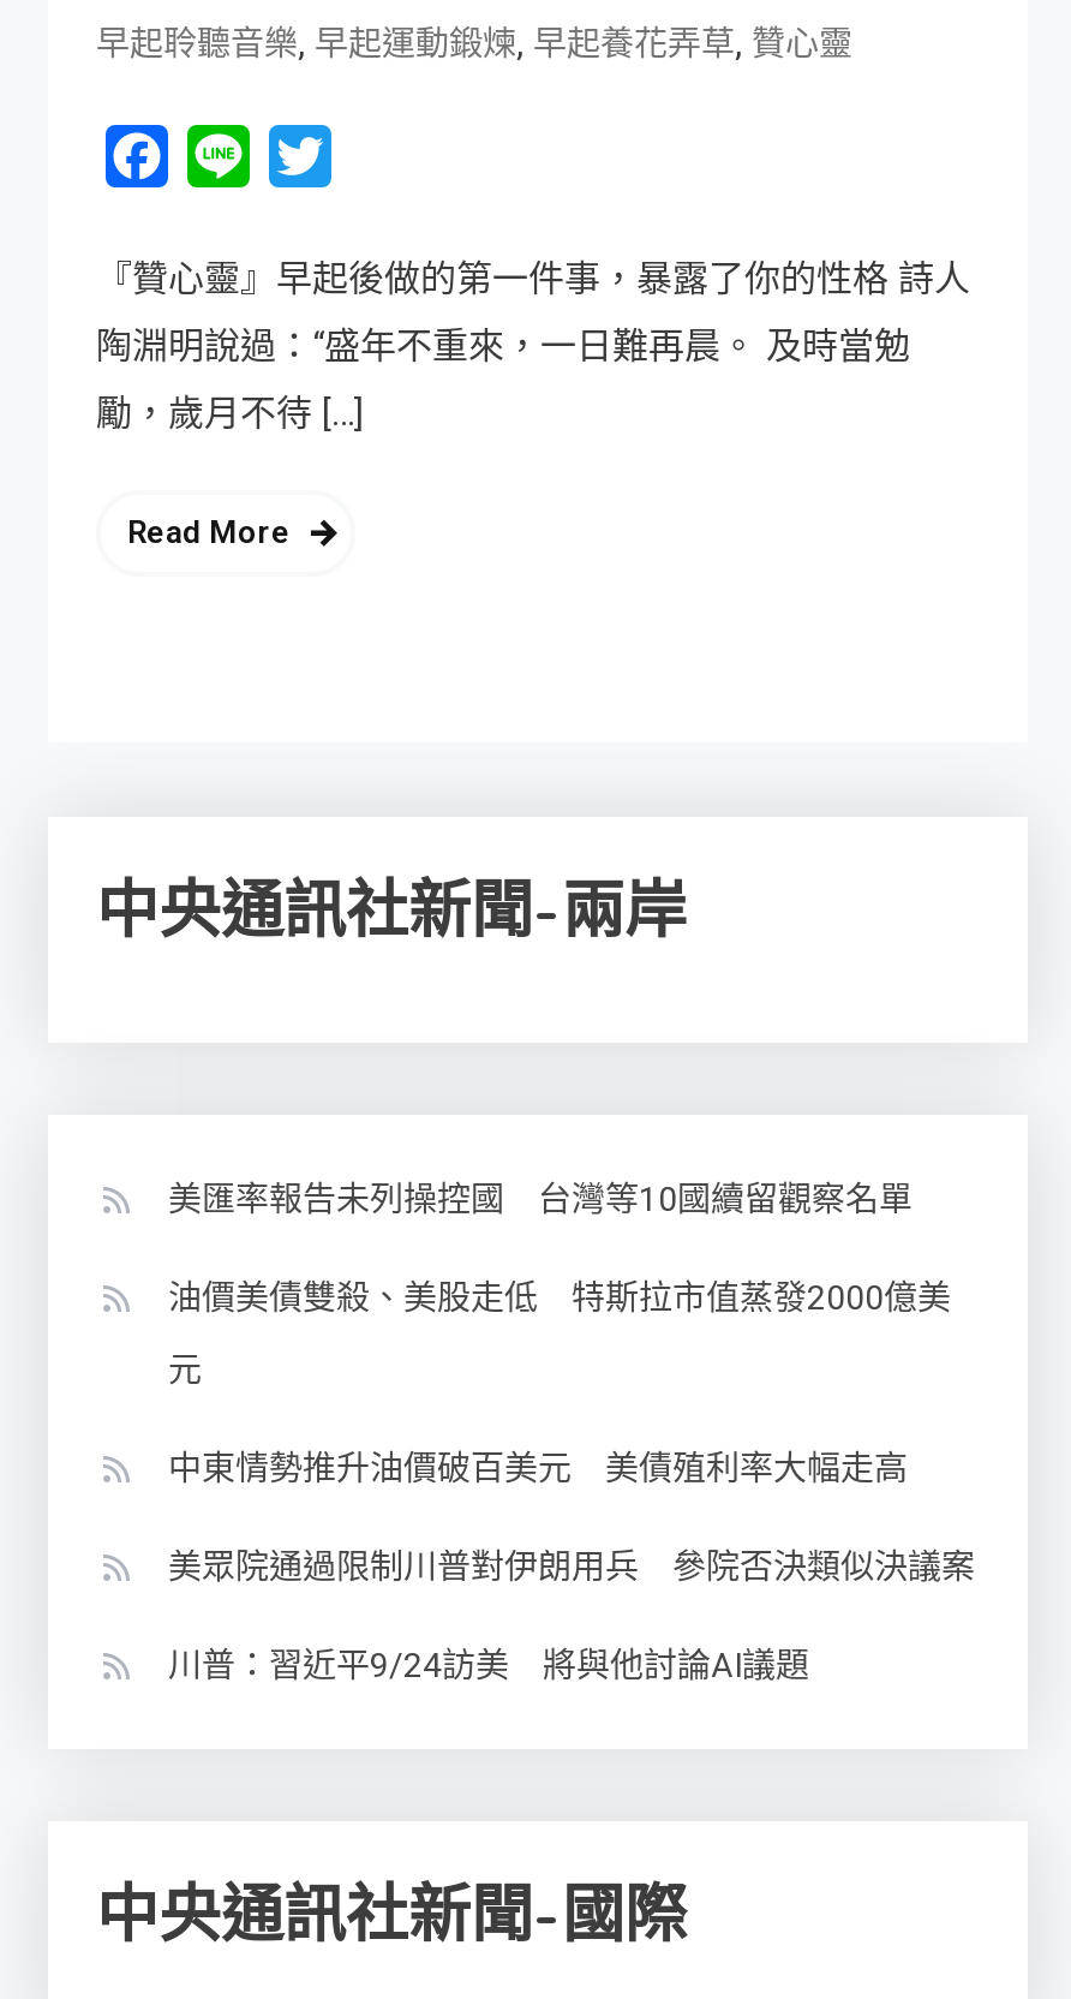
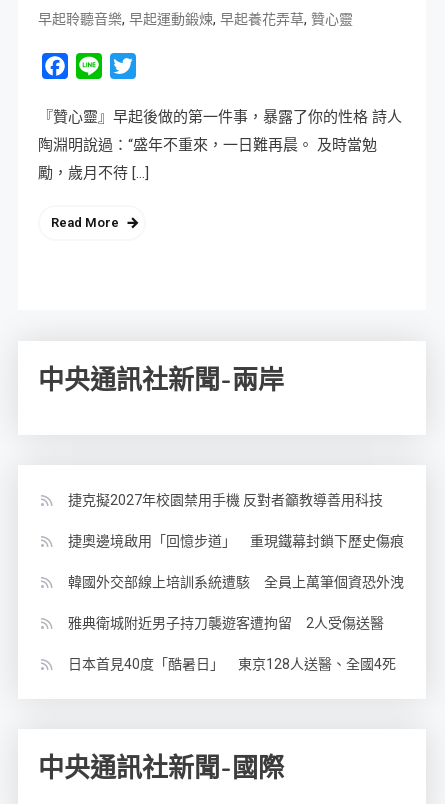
[168,1179,975,1683] 美匯率報告未列操控國 台灣等10國續留觀察名單 | 油價美債雙殺、美股走低 特斯拉市值蒸發2000億美 | 元 | 中東情勢推升油價破百美元 美債殖利率大幅走高 | 美眾院通過限制川普對伊朗用兵 參院否決類似決議案 | 川普：習近平9/24訪美 將與他討論AI議題 -> [68,492,404,672] 捷克擬2027年校園禁用手機 反對者籲教導善用科技 | 捷奧邊境啟用「回憶步道」 重現鐵幕封鎖下歷史傷痕 | 韓國外交部線上培訓系統遭駭 全員上萬筆個資恐外洩 | 雅典衛城附近男子持刀襲遊客遭拘留 2人受傷送醫 | 日本首見40度「酷暑日」 東京128人送醫、全國4死

